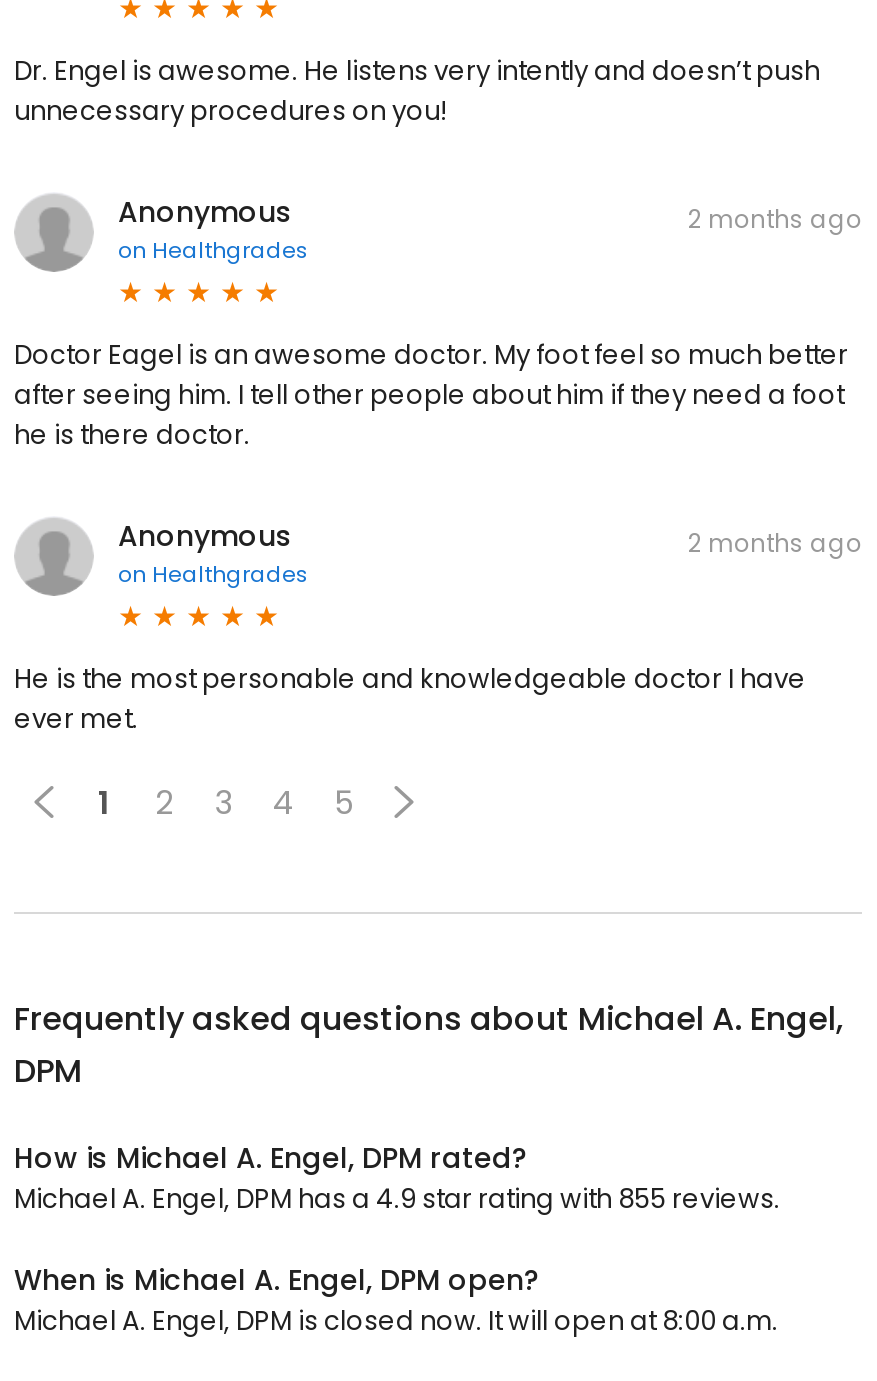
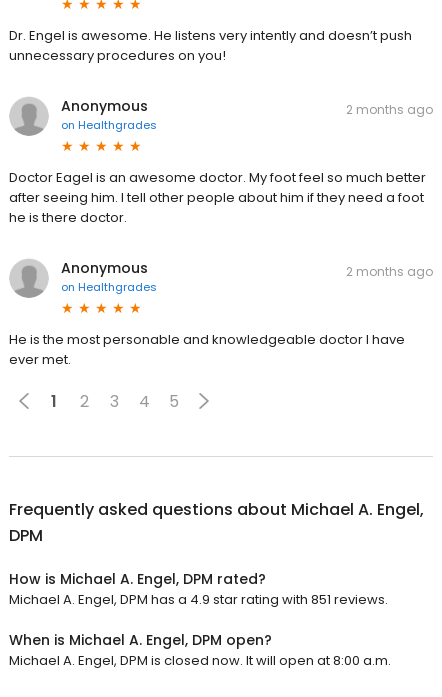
[14,1181,780,1219] Michael A. Engel, DPM has a 4.9 star rating with 855 reviews. -> [9,590,388,609] Michael A. Engel, DPM has a 4.9 star rating with 851 reviews.

